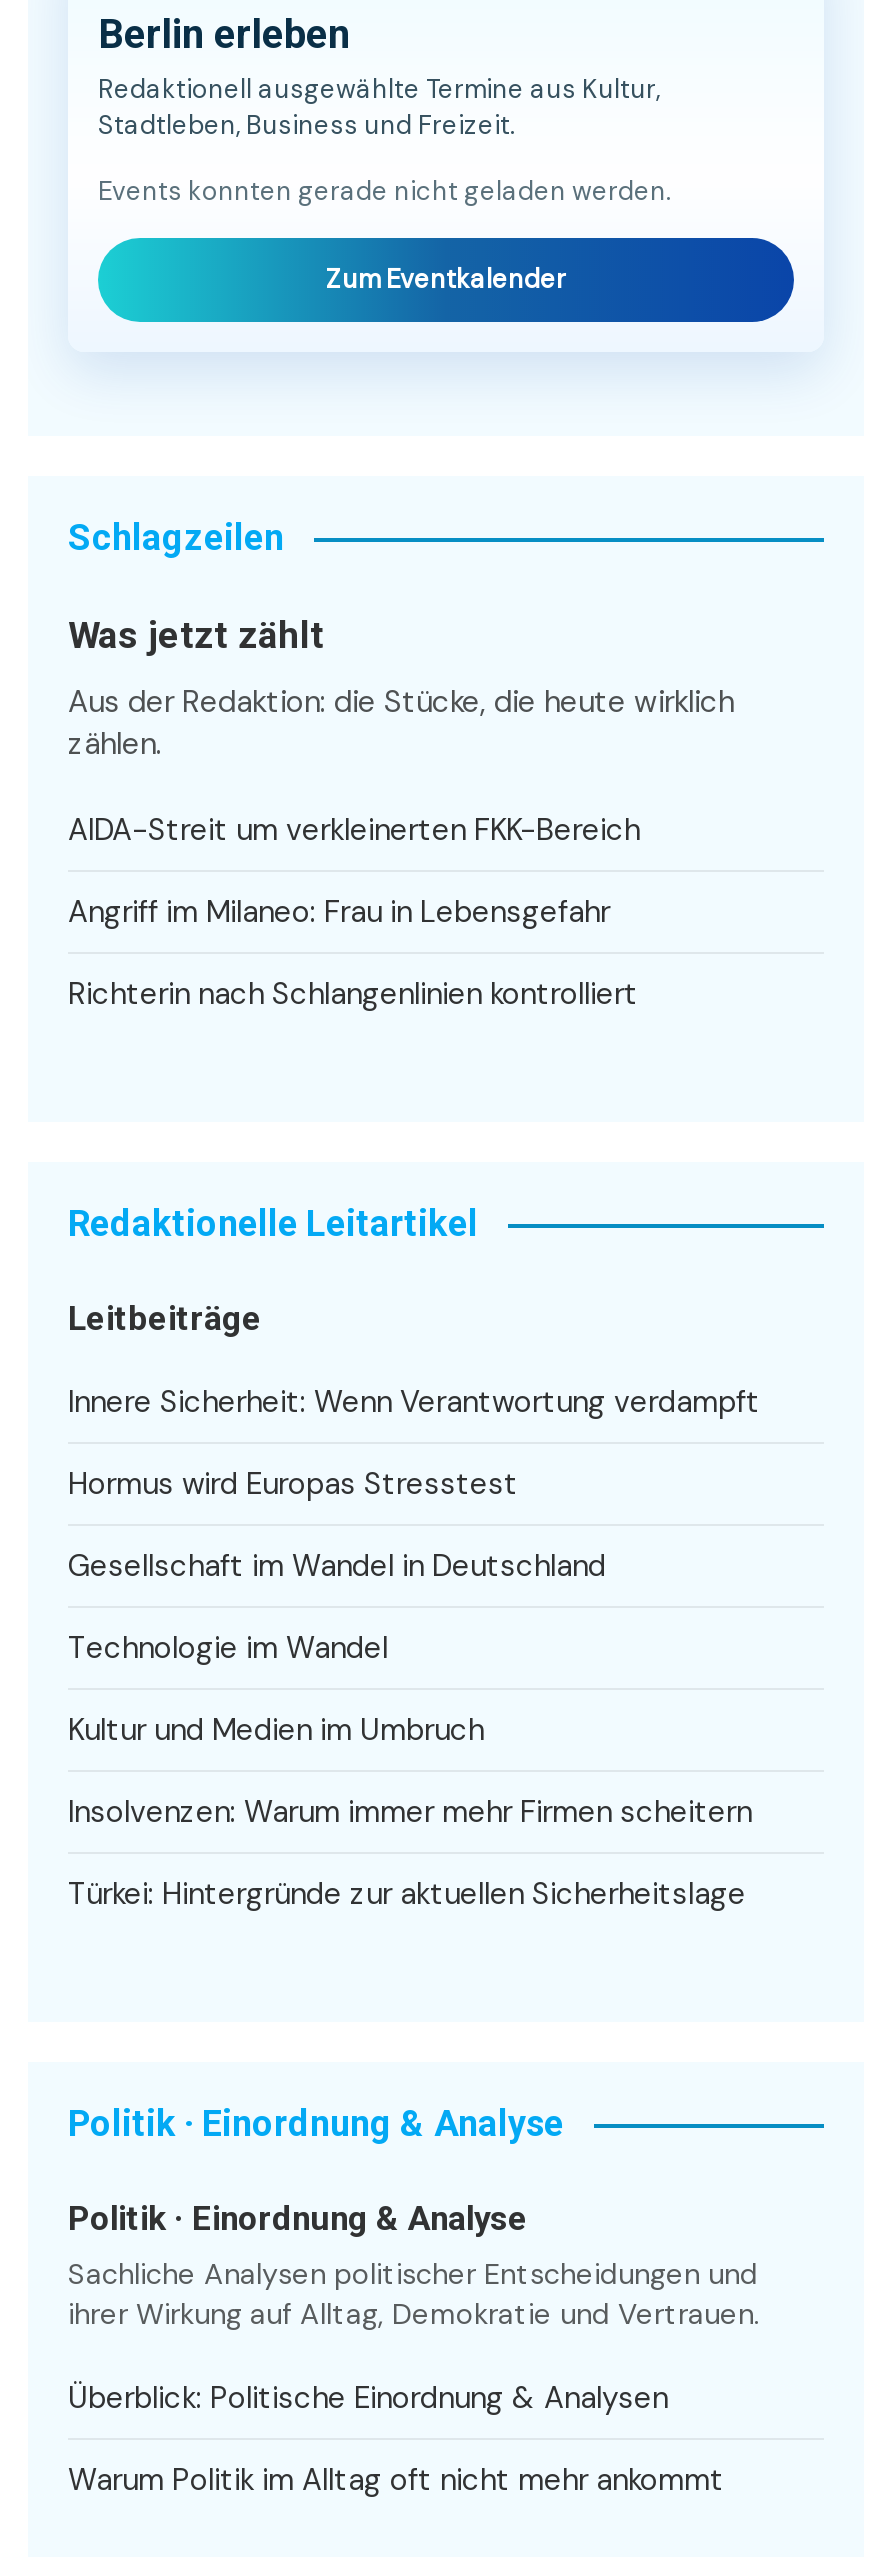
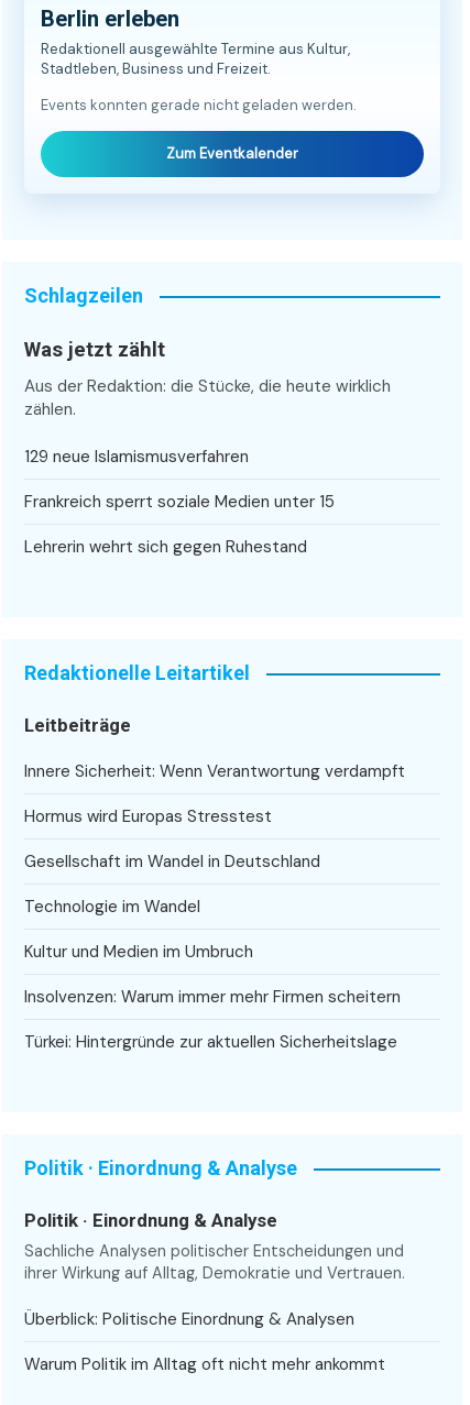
[68,810,640,850] AIDA-Streit um verkleinerten FKK-Bereich -> [24,446,249,468] 129 neue Islamismusverfahren
[68,892,610,932] Angriff im Milaneo: Frau in Lebensgefahr -> [24,491,335,513] Frankreich sperrt soziale Medien unter 15
[68,974,638,1014] Richterin nach Schlangenlinien kontrolliert -> [24,536,307,558] Lehrerin wehrt sich gegen Ruhestand

